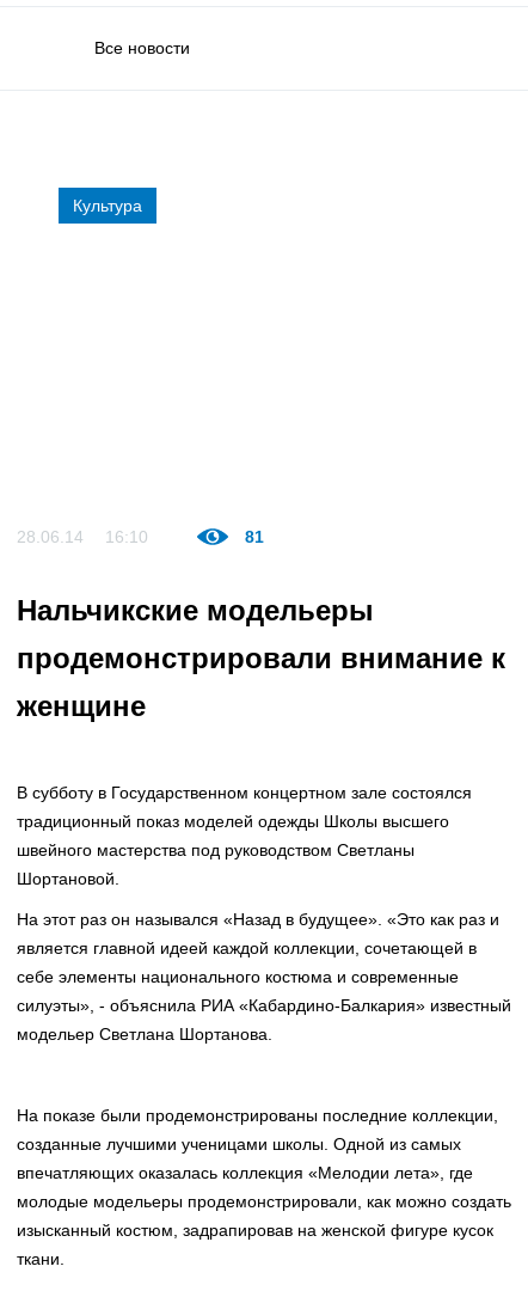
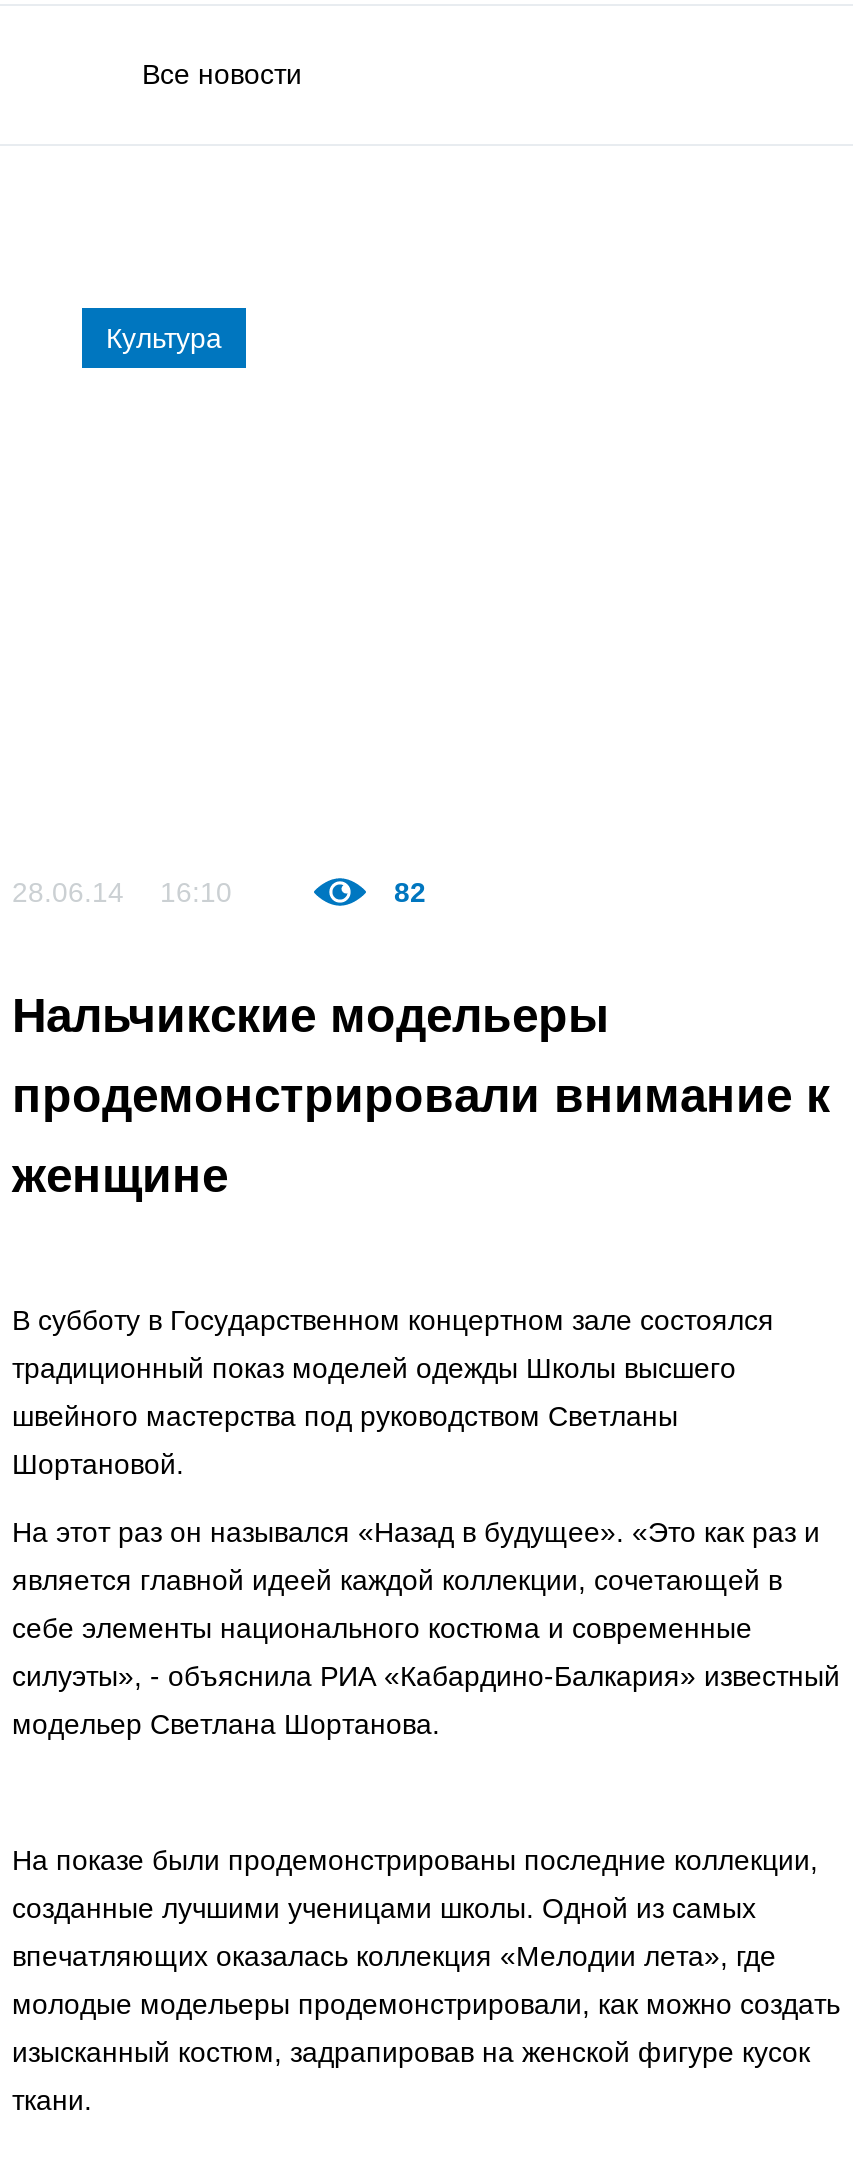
[245,527,264,546] 81 -> [394,876,426,908] 82

